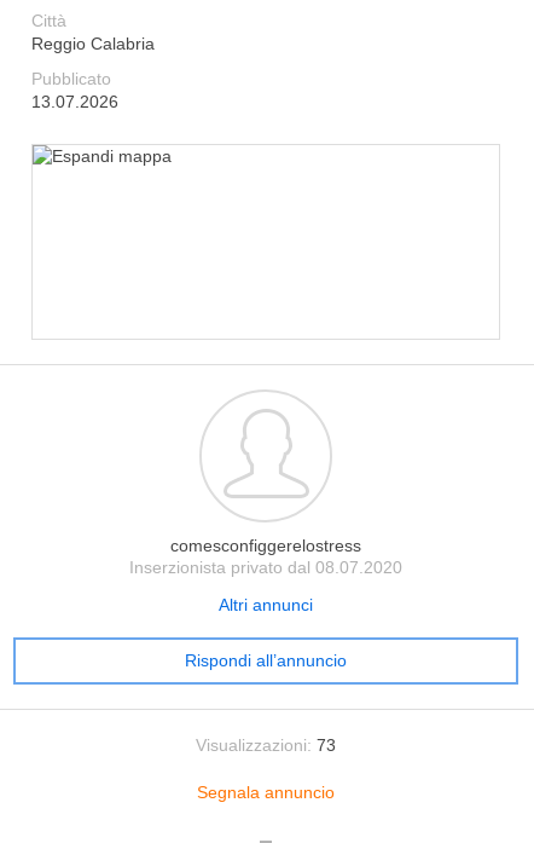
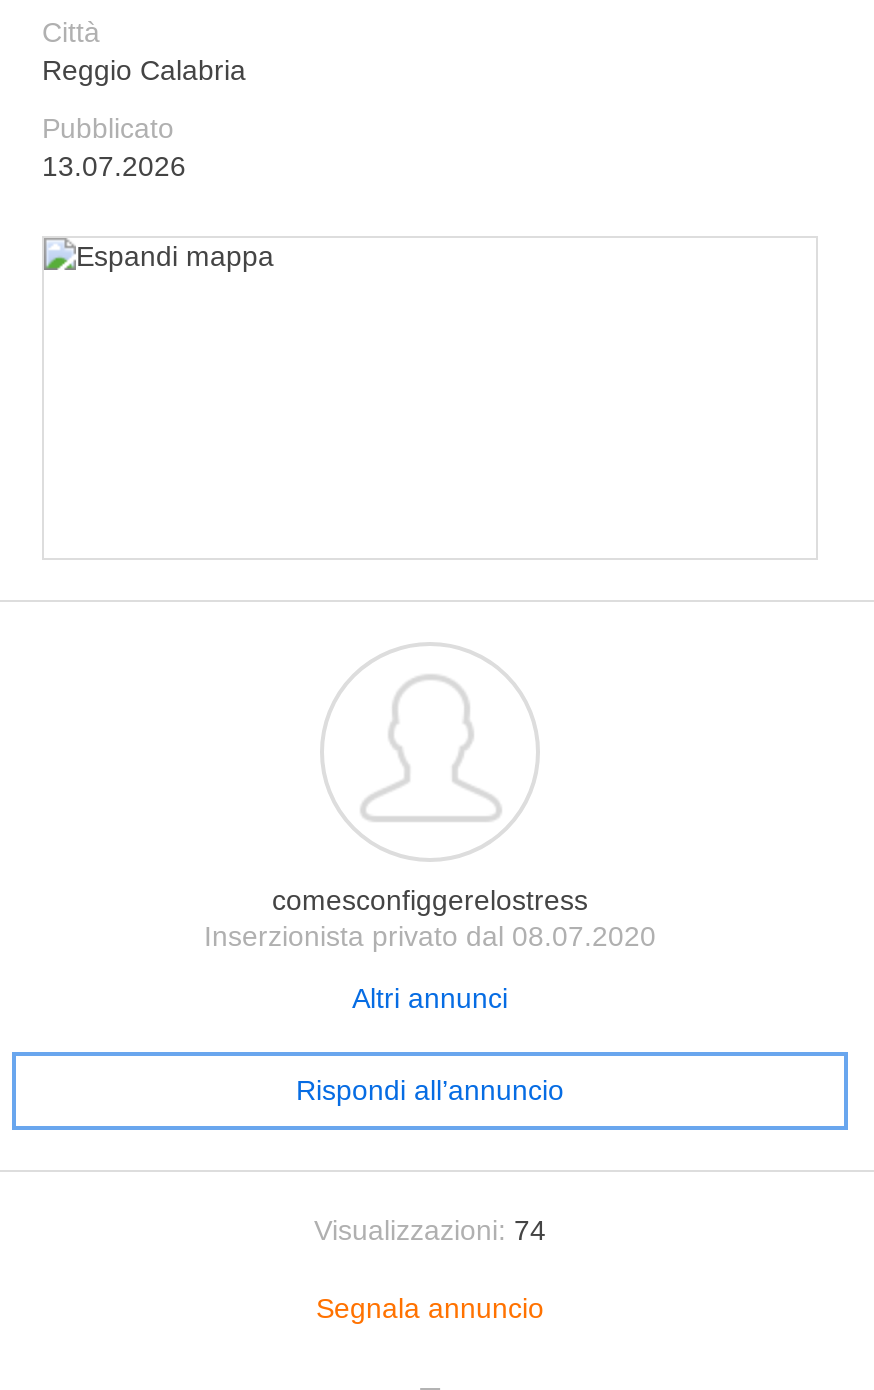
[196,735,336,755] Visualizzazioni: 73 -> [314,1214,546,1246] Visualizzazioni: 74

